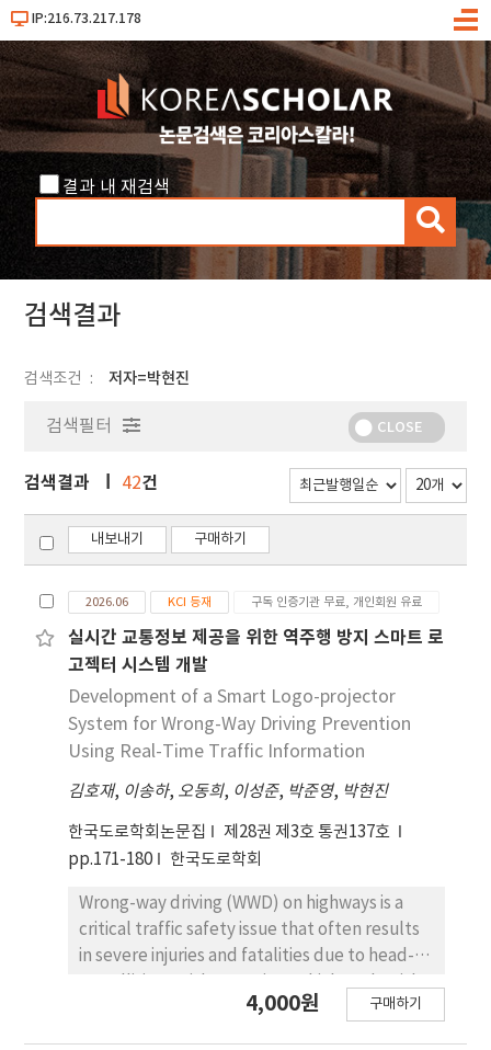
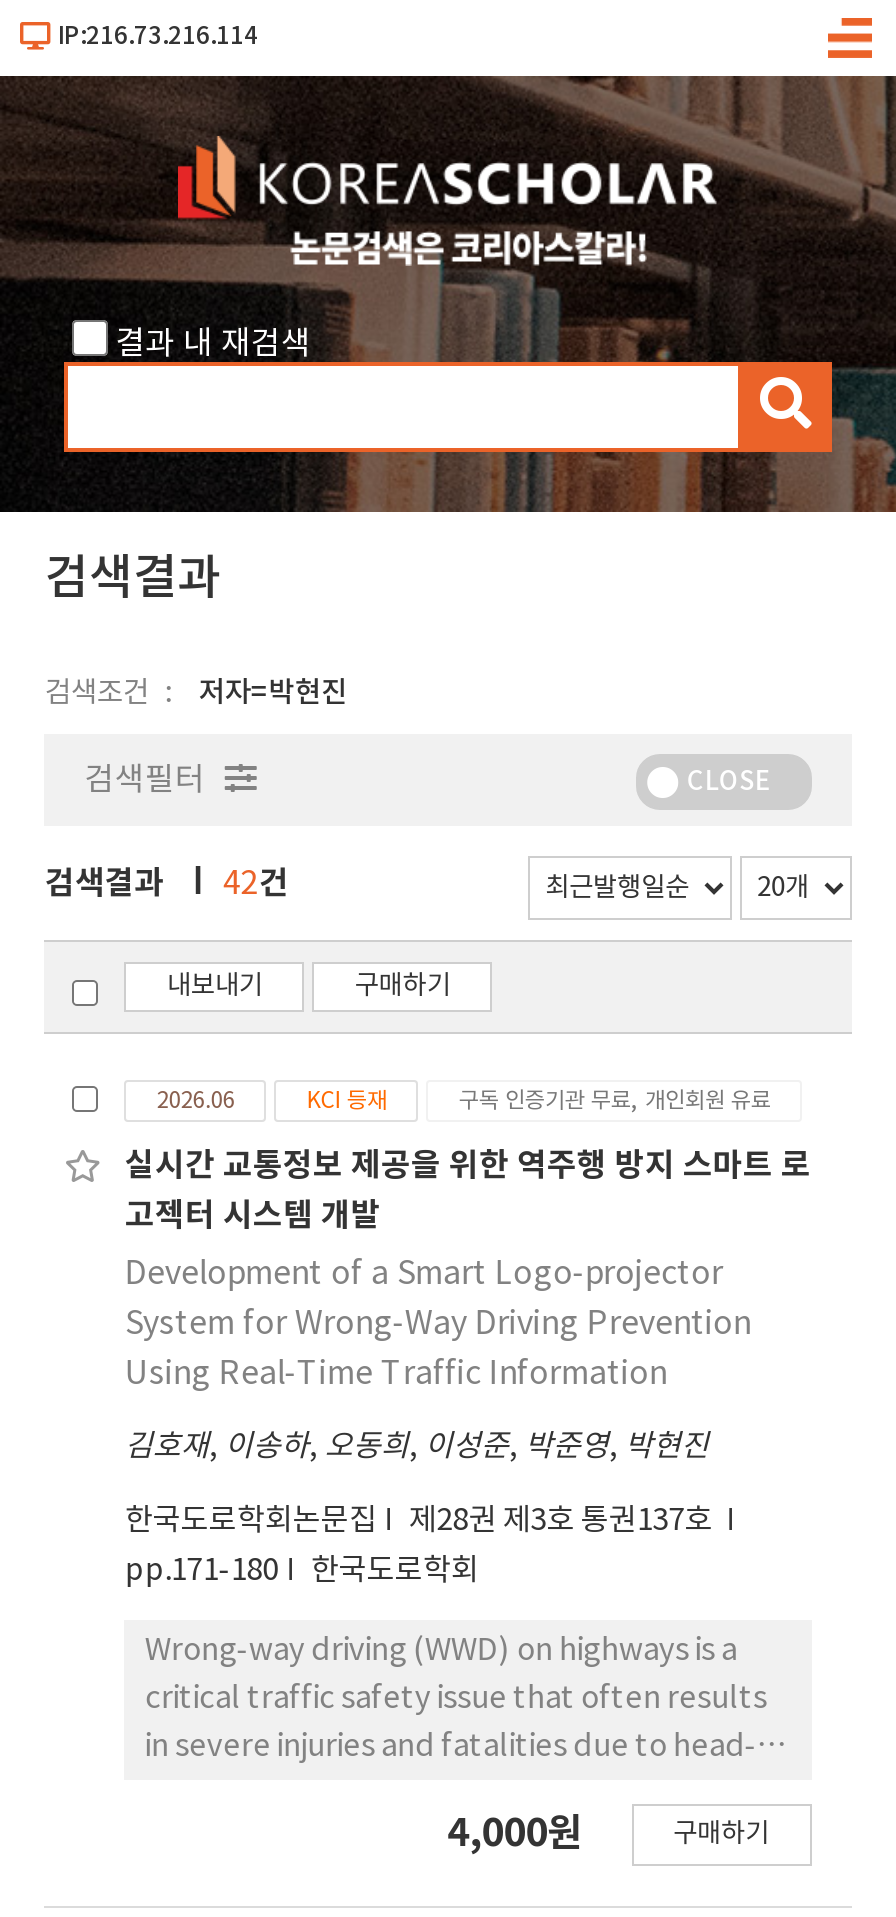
[32,11,141,26] IP:216.73.217.178 -> [58,22,258,50] IP:216.73.216.114

